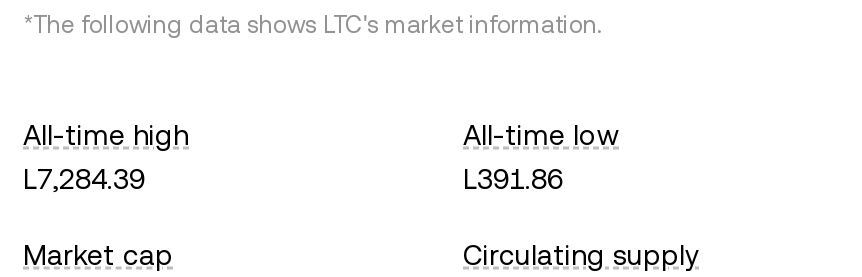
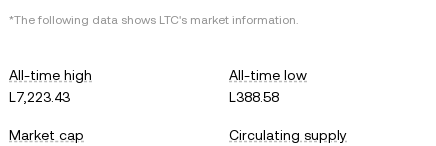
[23,163,145,195] L7,284.39 -> [9,89,70,105] L7,223.43
[463,163,563,195] L391.86 -> [229,89,279,105] L388.58

